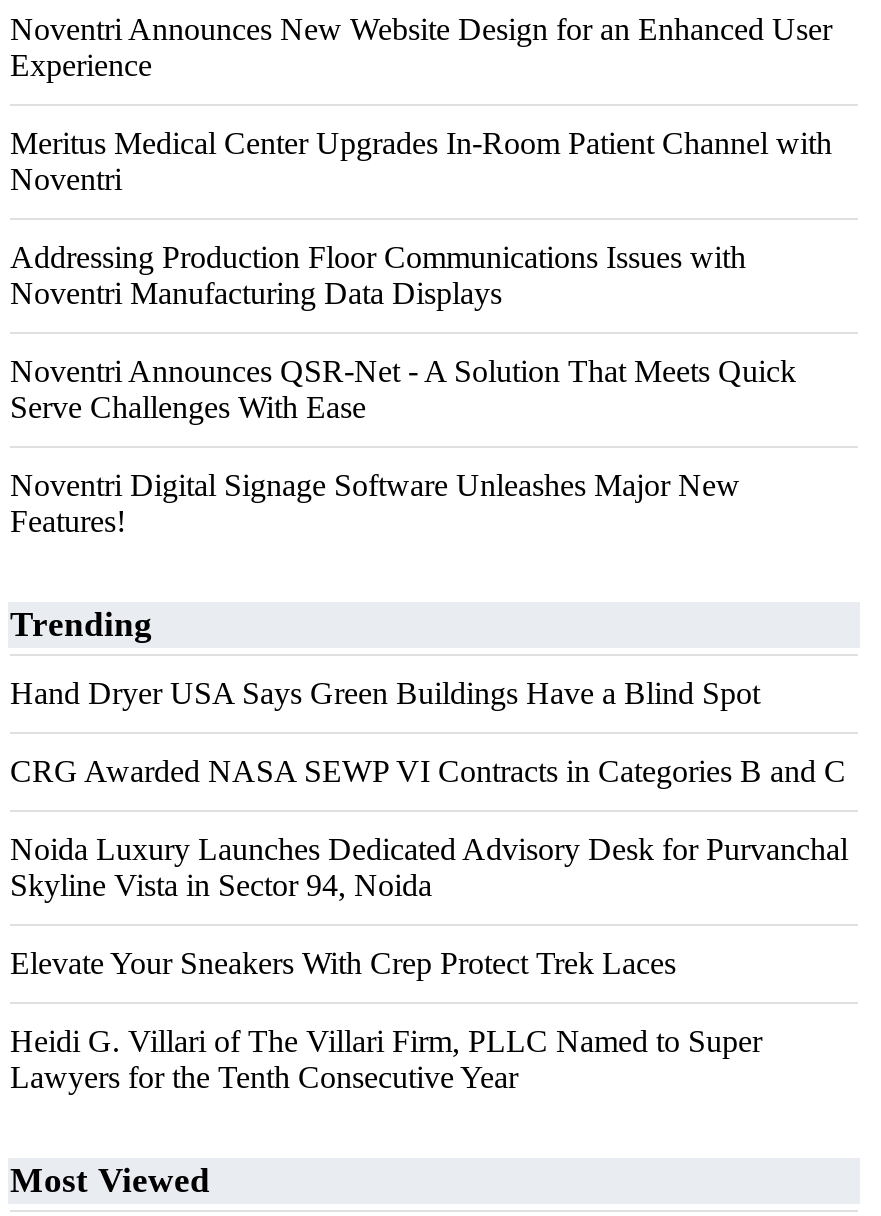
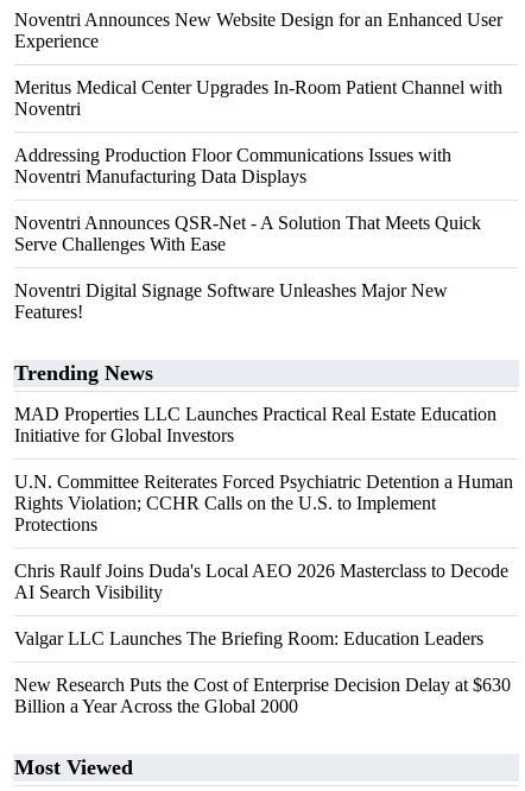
[10,604,152,644] Trending -> [14,361,153,385] Trending News
[10,676,760,710] Hand Dryer USA Says Green Buildings Have a Blind Spot -> [14,404,496,445] MAD Properties LLC Launches Practical Real Estate Education | Initiative for Global Investors
[10,754,846,788] CRG Awarded NASA SEWP VI Contracts in Categories B and C -> [14,472,513,534] U.N. Committee Reiterates Forced Psychiatric Detention a Human | Rights Violation; CCHR Calls on the U.S. to Implement | Protections
[10,832,848,902] Noida Luxury Launches Dedicated Advisory Desk for Purvanchal | Skyline Vista in Sector 94, Noida -> [14,561,508,602] Chris Raulf Joins Duda's Local AEO 2026 Masterclass to Decode | AI Search Visibility
[10,946,676,980] Elevate Your Sneakers With Crep Protect Trek Laces -> [14,628,483,648] Valgar LLC Launches The Briefing Room: Education Leaders
[10,1024,762,1094] Heidi G. Villari of The Villari Firm, PLLC Named to Super | Lawyers for the Tenth Consecutive Year -> [14,675,511,716] New Research Puts the Cost of Enterprise Decision Delay at $630 | Billion a Year Across the Global 2000

